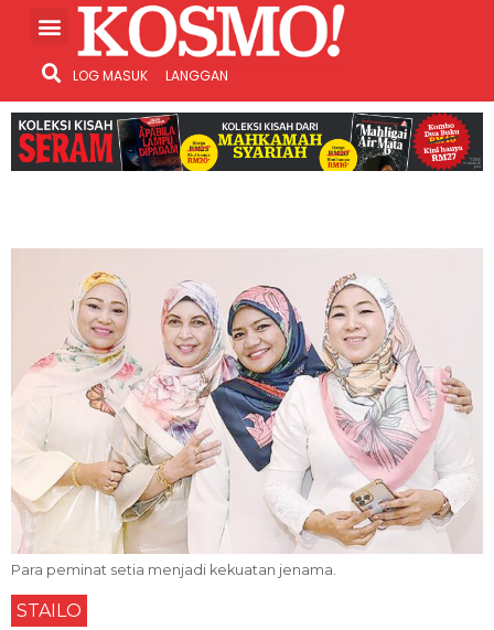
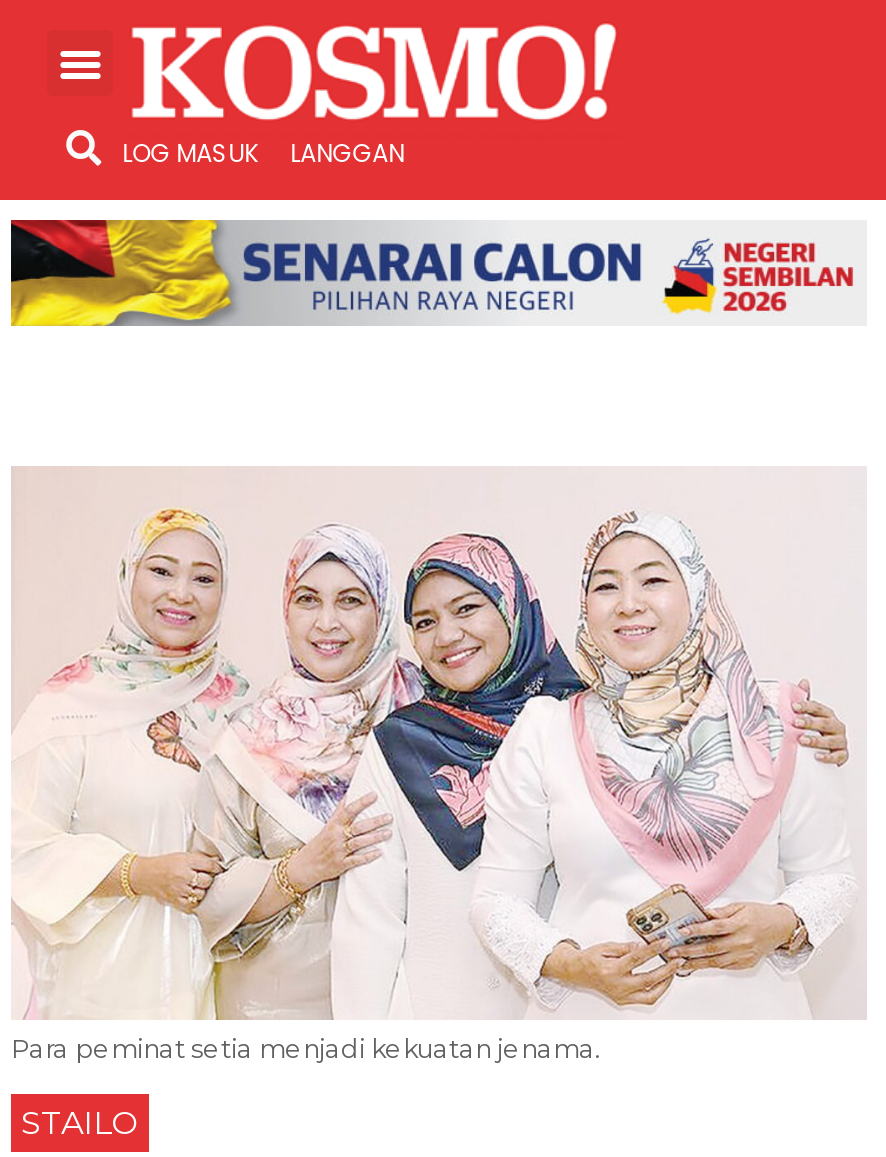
[10,111,484,172] [image] -> [9,218,867,328] [image]

